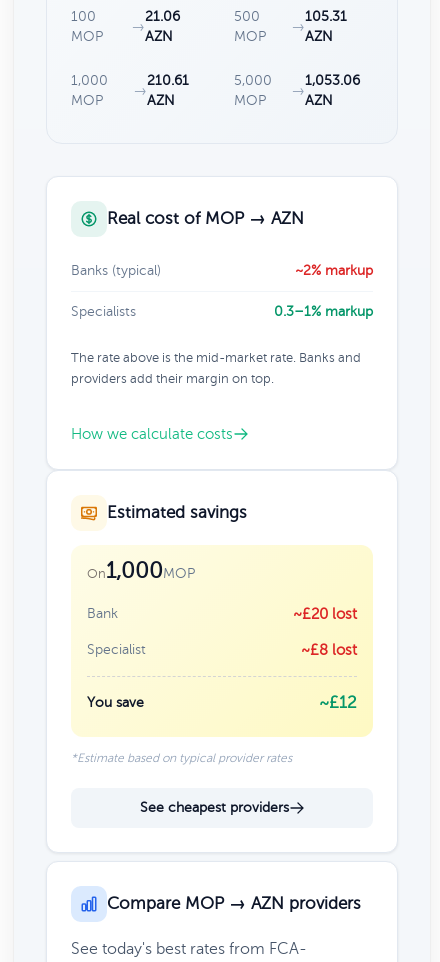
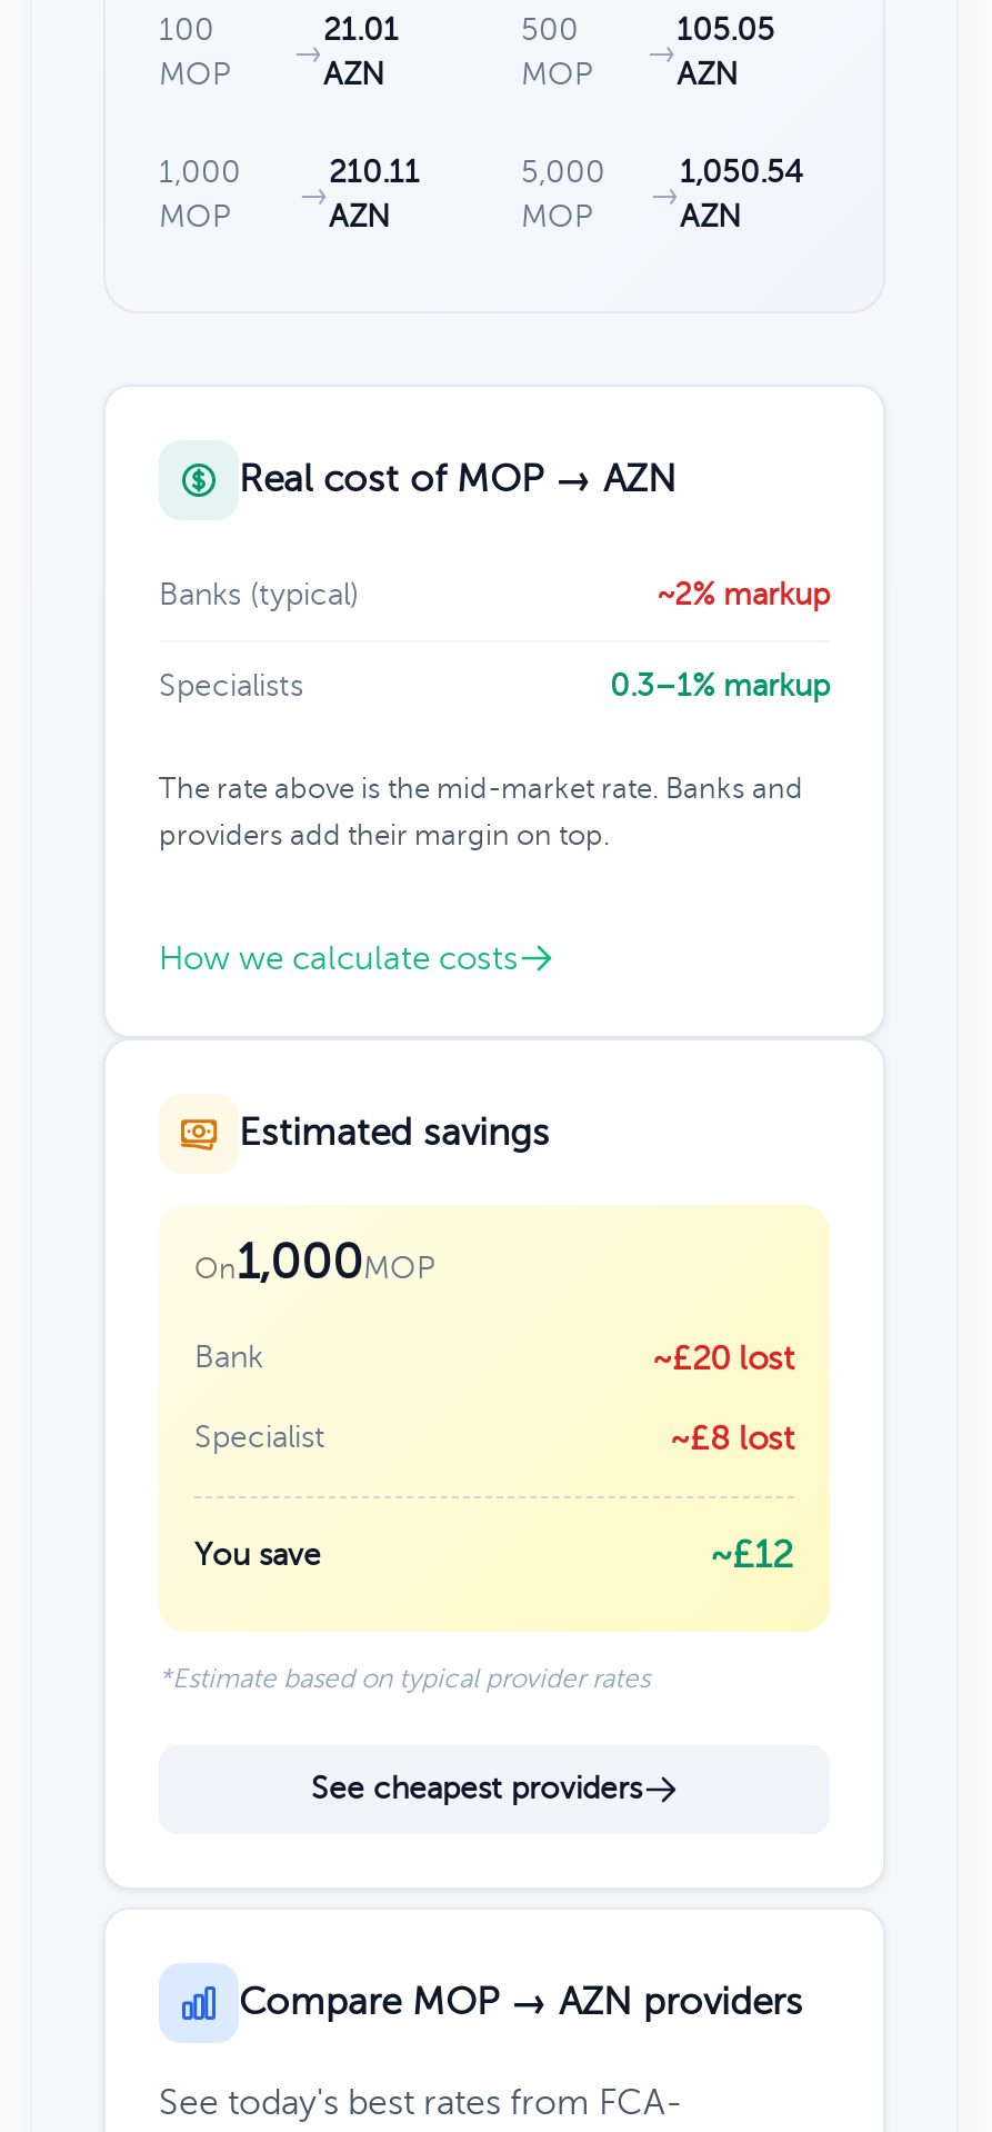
[145,9,180,24] 21.06 -> [323,12,399,46] 21.01
[305,9,347,24] 105.31 -> [677,12,775,46] 105.05
[147,73,189,88] 210.61 -> [329,155,420,188] 210.11
[305,73,360,88] 1,053.06 -> [680,155,802,188] 1,050.54

